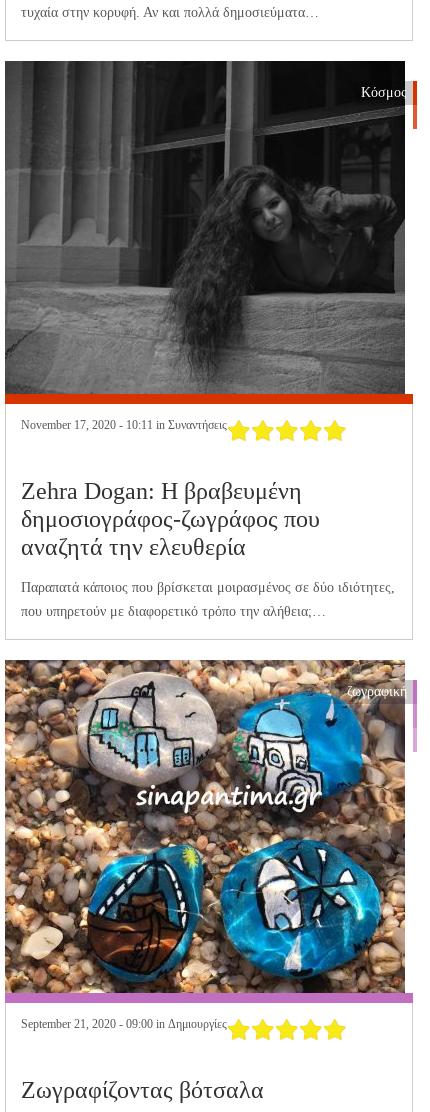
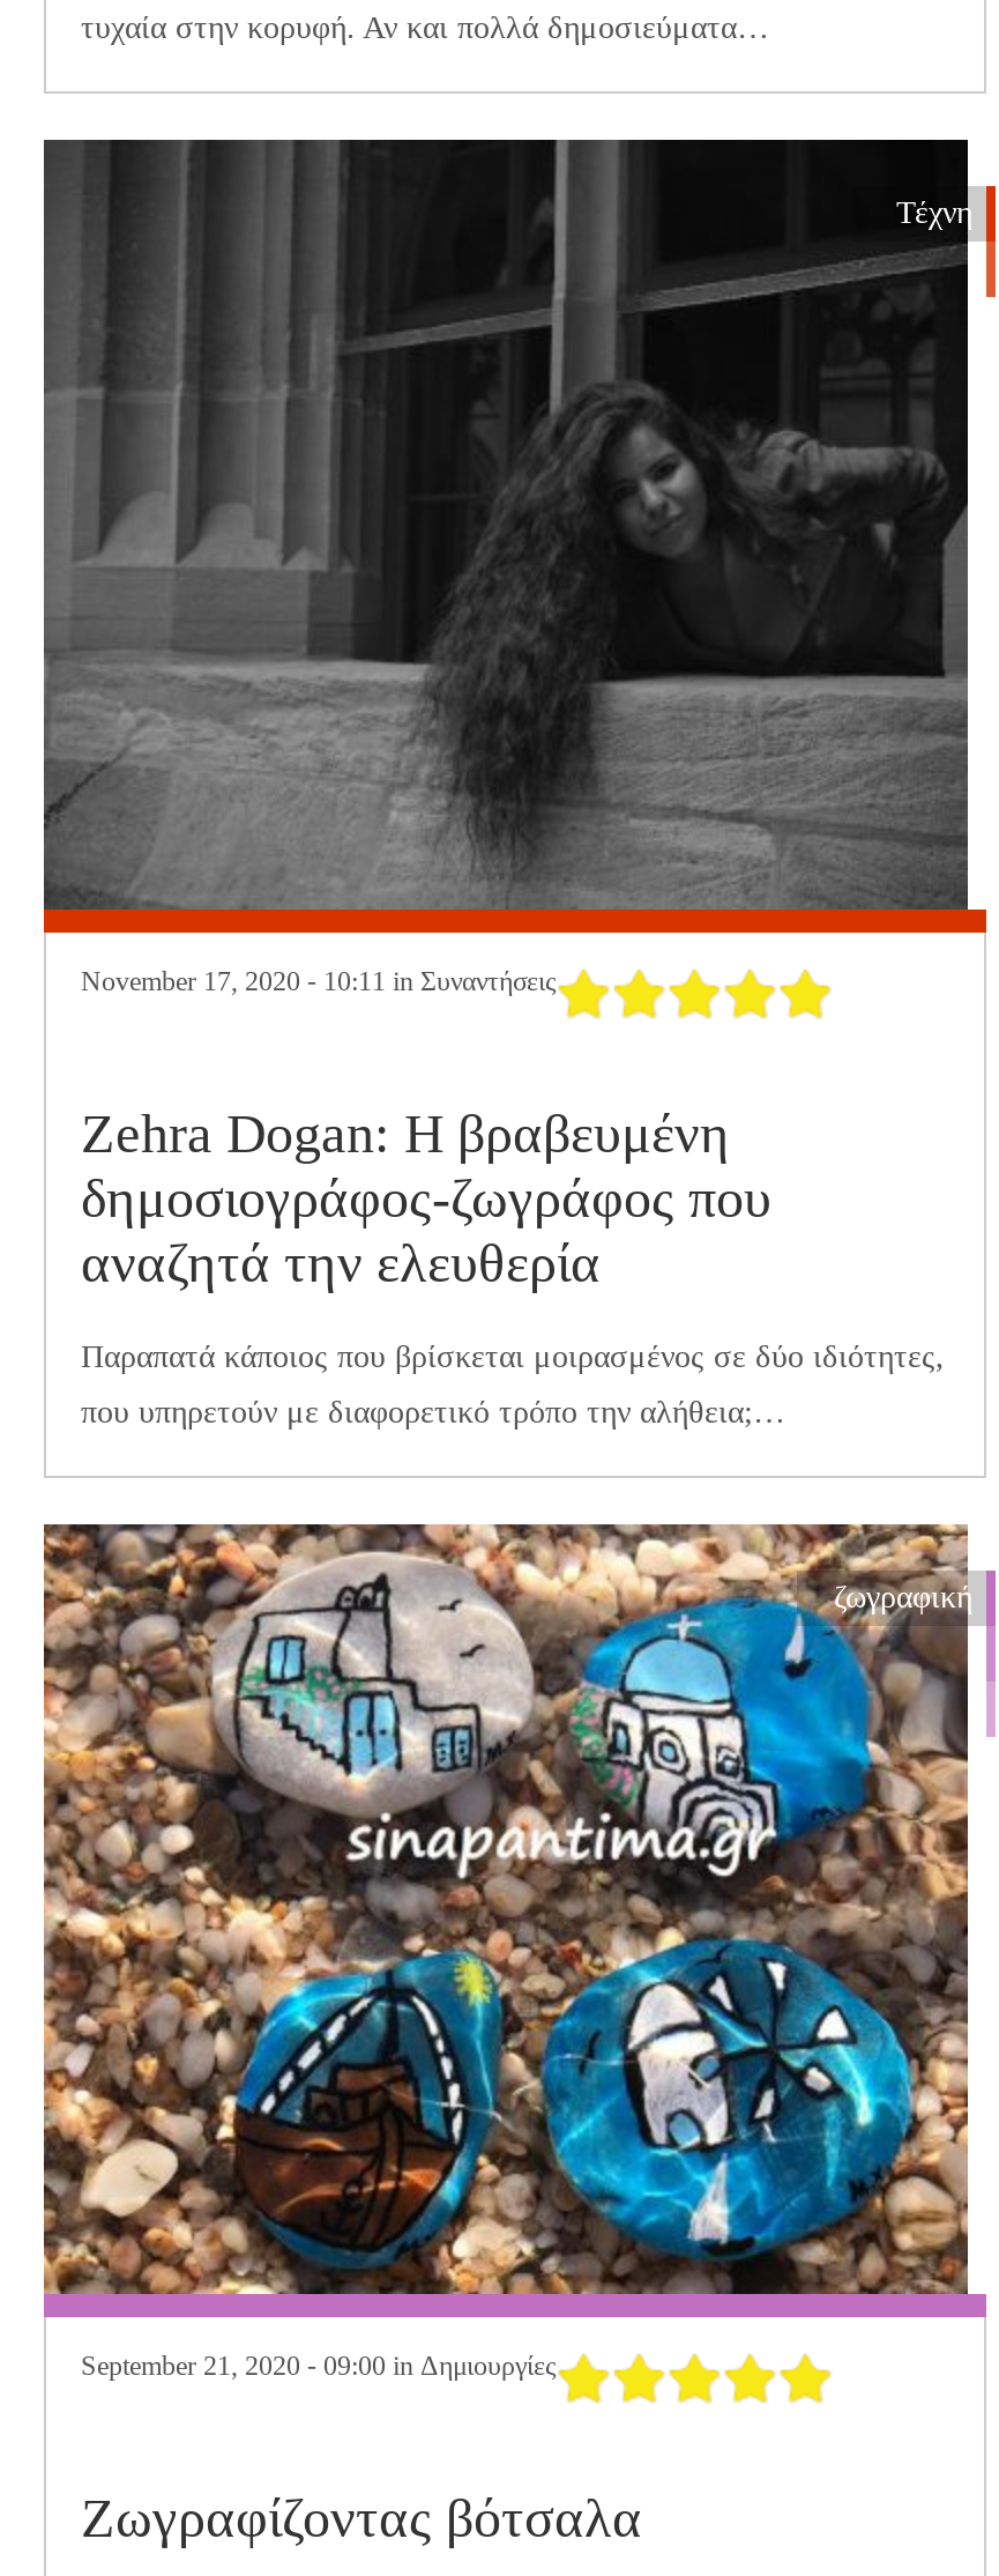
[361,85,407,100] Κόσμος -> [896,195,972,230] Τέχνη

